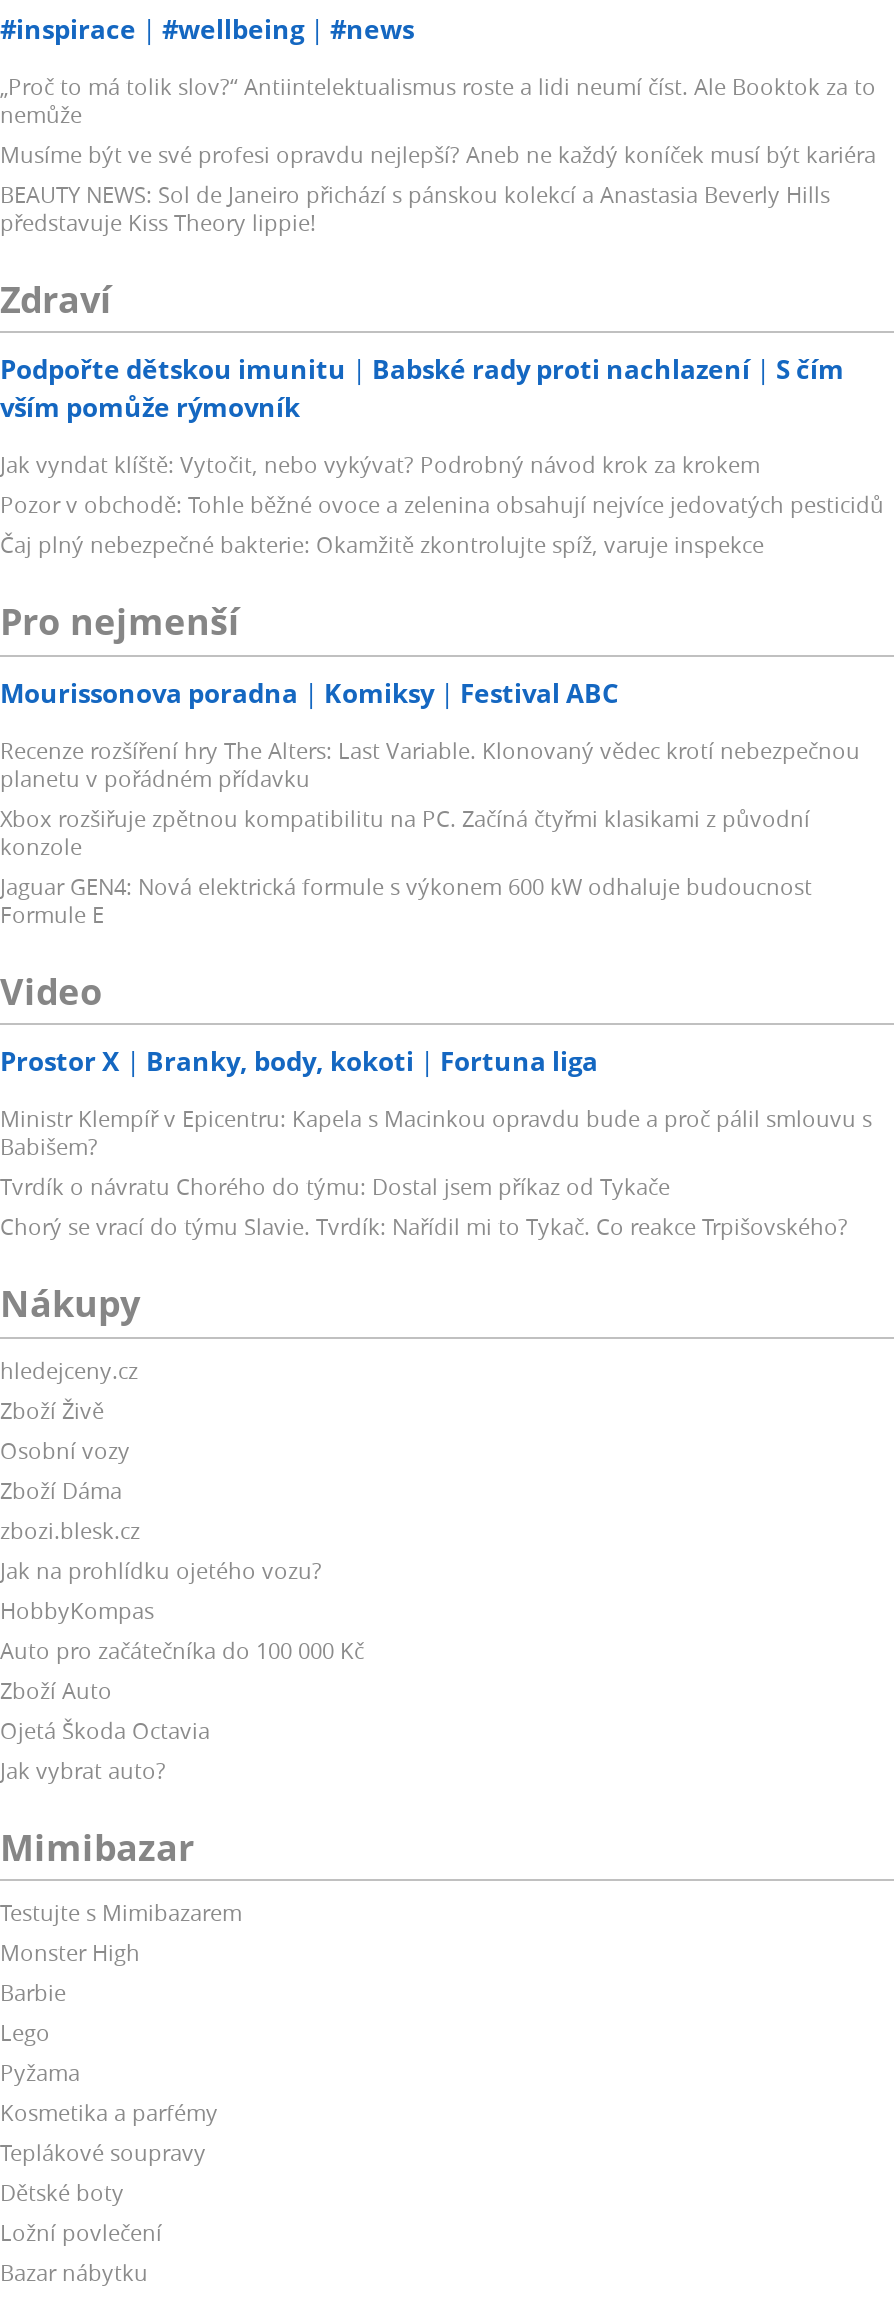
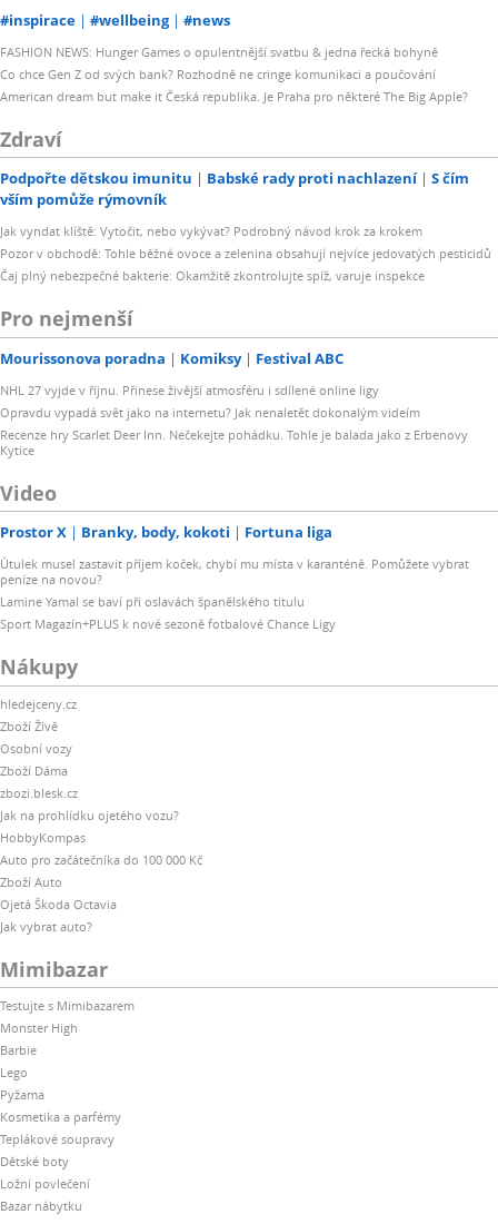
[0,70,876,236] „Proč to má tolik slov?“ Antiintelektualismus roste a lidi neumí číst. Ale Booktok za to | nemůže | Musíme být ve své profesi opravdu nejlepší? Aneb ne každý koníček musí být kariéra | BEAUTY NEWS: Sol de Janeiro přichází s pánskou kolekcí a Anastasia Beverly Hills | představuje Kiss Theory lippie! -> [0,43,468,104] FASHION NEWS: Hunger Games o opulentnější svatbu & jedna řecká bohyně | Co chce Gen Z od svých bank? Rozhodně ne cringe komunikaci a poučování | American dream but make it Česká republika. Je Praha pro některé The Big Apple?
[0,734,860,928] Recenze rozšíření hry The Alters: Last Variable. Klonovaný vědec krotí nebezpečnou | planetu v pořádném přídavku | Xbox rozšiřuje zpětnou kompatibilitu na PC. Začíná čtyřmi klasikami z původní | konzole | Jaguar GEN4: Nová elektrická formule s výkonem 600 kW odhaluje budoucnost | Formule E -> [0,381,468,458] NHL 27 vyjde v říjnu. Přinese živější atmosféru i sdílené online ligy | Opravdu vypadá svět jako na internetu? Jak nenaletět dokonalým videím | Recenze hry Scarlet Deer Inn. Nečekejte pohádku. Tohle je balada jako z Erbenovy | Kytice
[0,1103,872,1241] Ministr Klempíř v Epicentru: Kapela s Macinkou opravdu bude a proč pálil smlouvu s | Babišem? | Tvrdík o návratu Chorého do týmu: Dostal jsem příkaz od Tykače | Chorý se vrací do týmu Slavie. Tvrdík: Nařídil mi to Tykač. Co reakce Trpišovského? -> [0,555,469,632] Útulek musel zastavit příjem koček, chybí mu místa v karanténě. Pomůžete vybrat | peníze na novou? | Lamine Yamal se baví při oslavách španělského titulu | Sport Magazín+PLUS k nové sezoně fotbalové Chance Ligy

